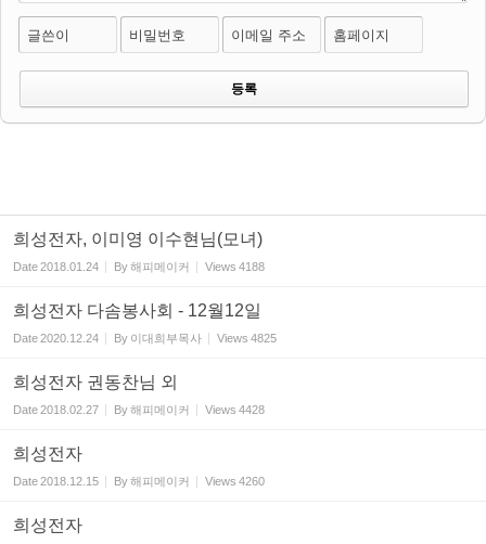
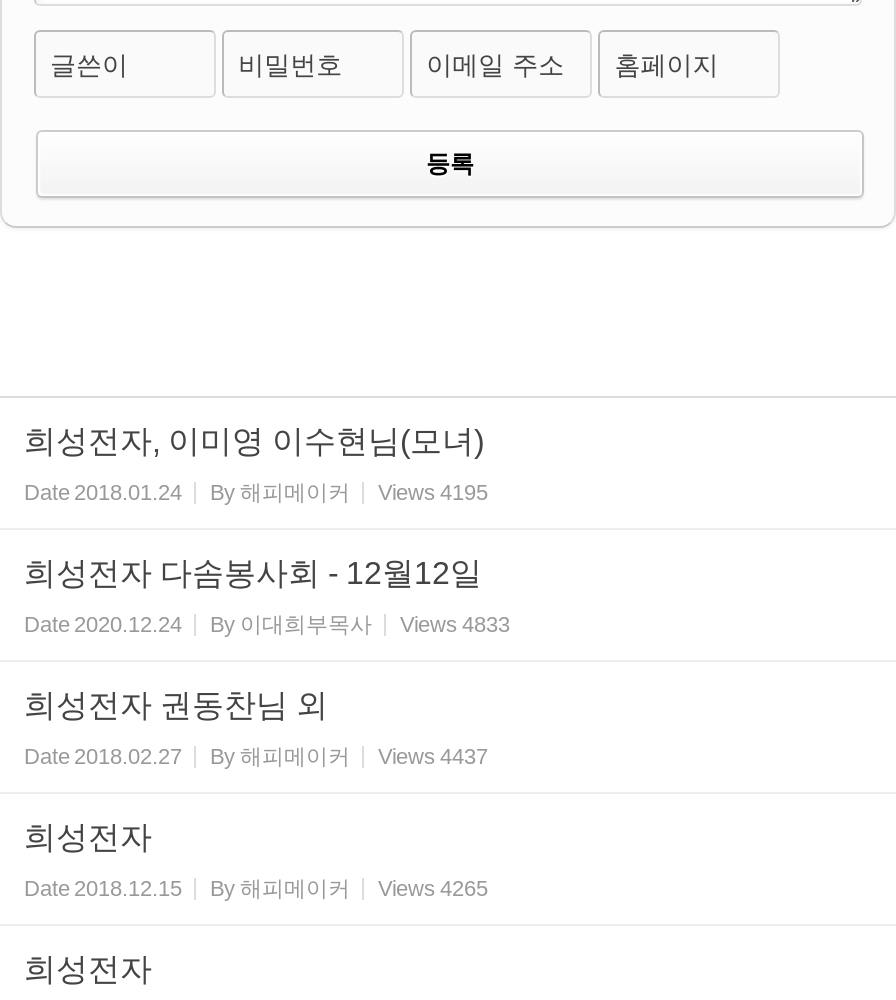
[13,260,265,273] Date 2018.01.24 By 해피메이커 Views 4188 -> [24,480,488,504] Date 2018.01.24 By 해피메이커 Views 4195
[13,332,277,345] Date 2020.12.24 By 이대희부목사 Views 4825 -> [24,612,510,636] Date 2020.12.24 By 이대희부목사 Views 4833
[13,403,265,416] Date 2018.02.27 By 해피메이커 Views 4428 -> [24,744,488,768] Date 2018.02.27 By 해피메이커 Views 4437
[13,475,265,488] Date 2018.12.15 By 해피메이커 Views 4260 -> [24,876,488,900] Date 2018.12.15 By 해피메이커 Views 4265

